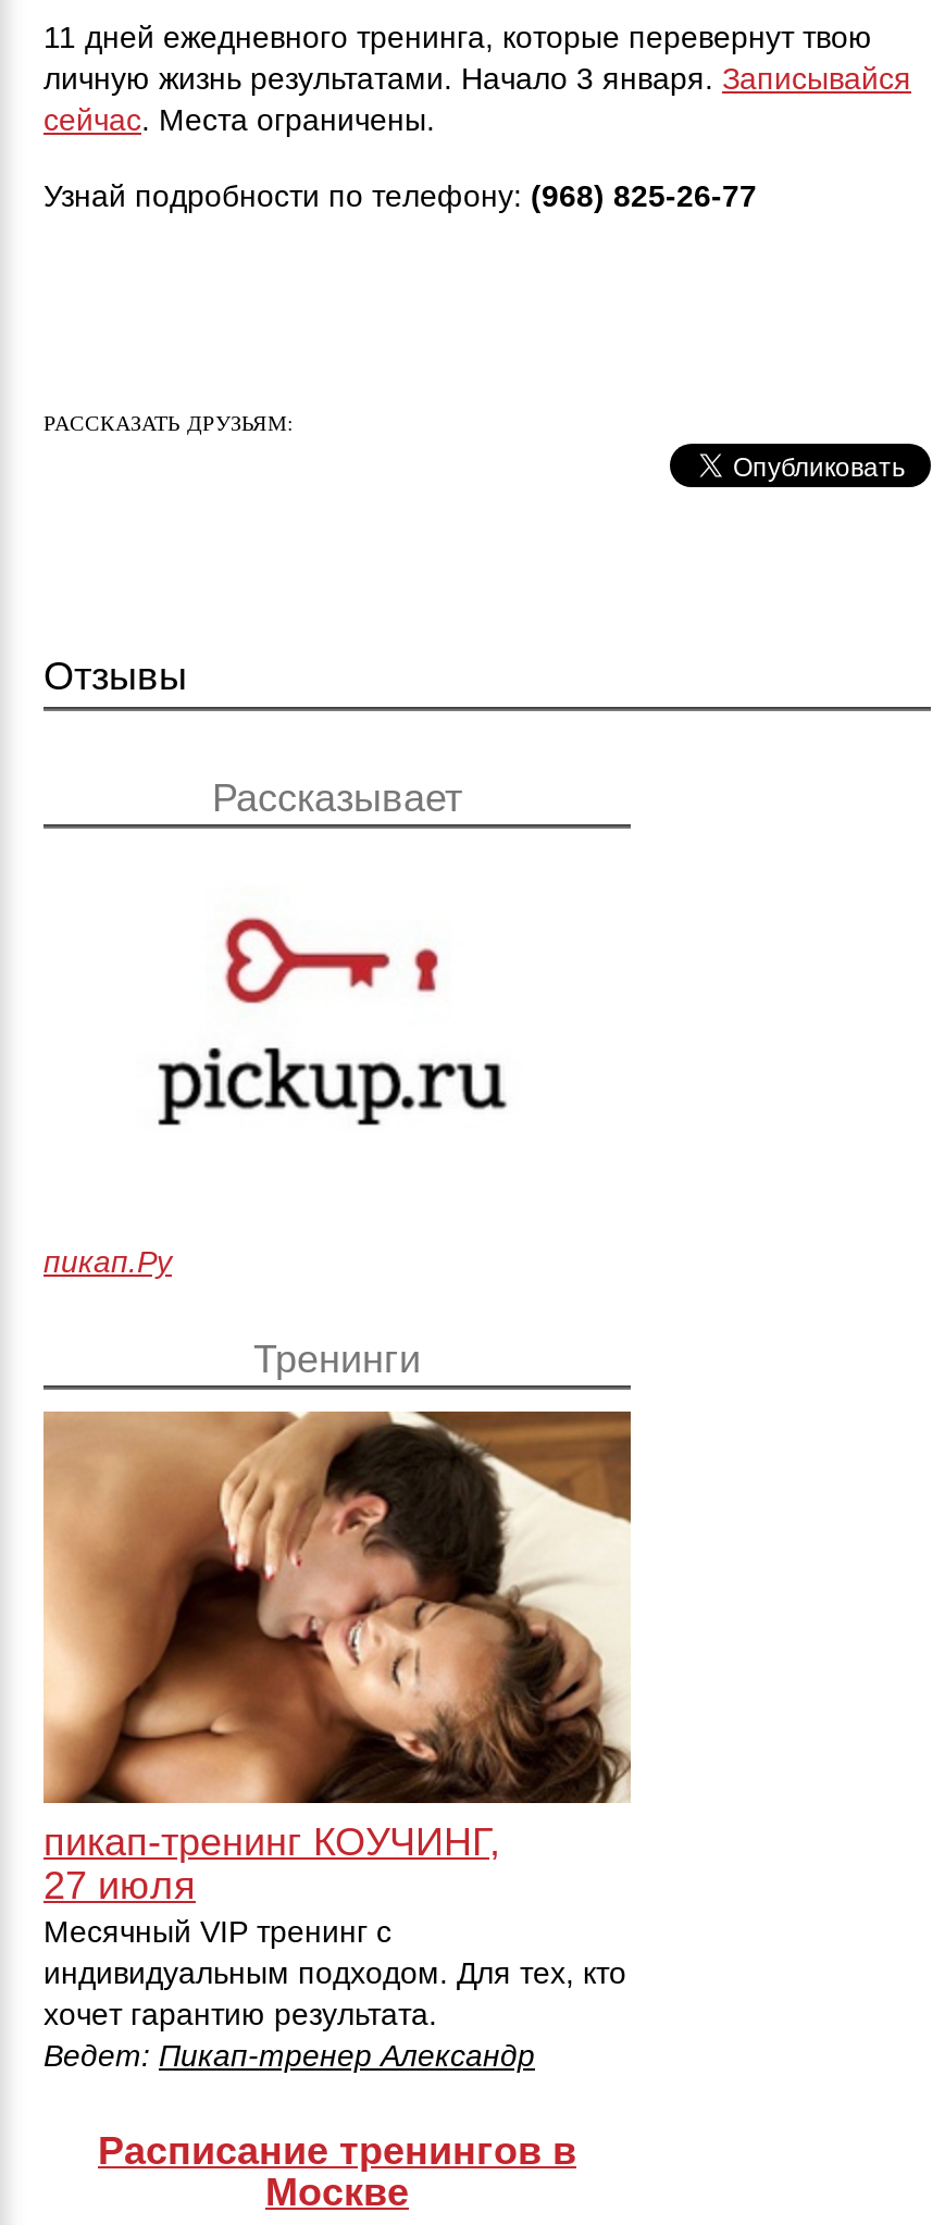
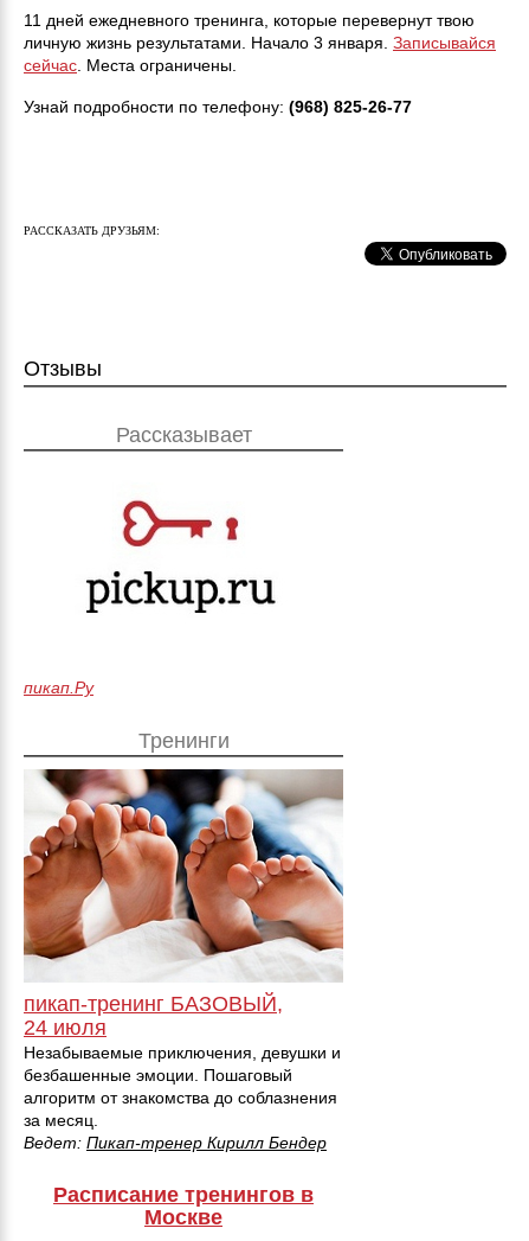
[41,1409,633,2073] [image] | пикап-тренинг КОУЧИНГ, | 27 июля | Месячный VIP тренинг с | индивидуальным подходом. Для тех, кто | хочет гарантию результата. | Ведет: Пикап-тренер Александр -> [24,768,344,1152] [image] | пикап-тренинг БАЗОВЫЙ, | 24 июля | Незабываемые приключения, девушки и | безбашенные эмоции. Пошаговый | алгоритм от знакомства до соблазнения | за месяц. | Ведет: Пикап-тренер Кирилл Бендер

